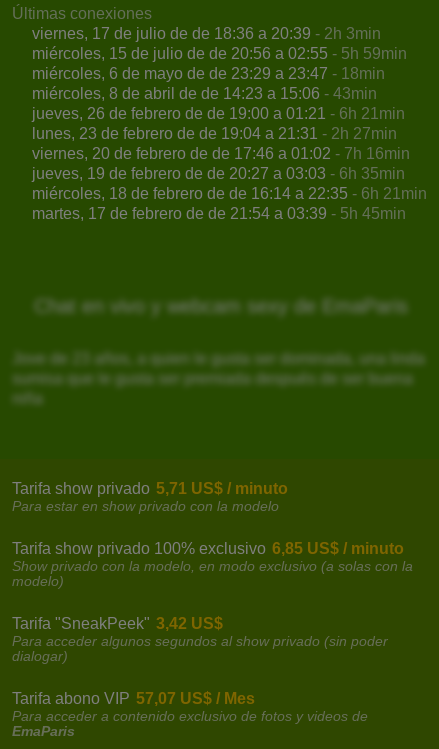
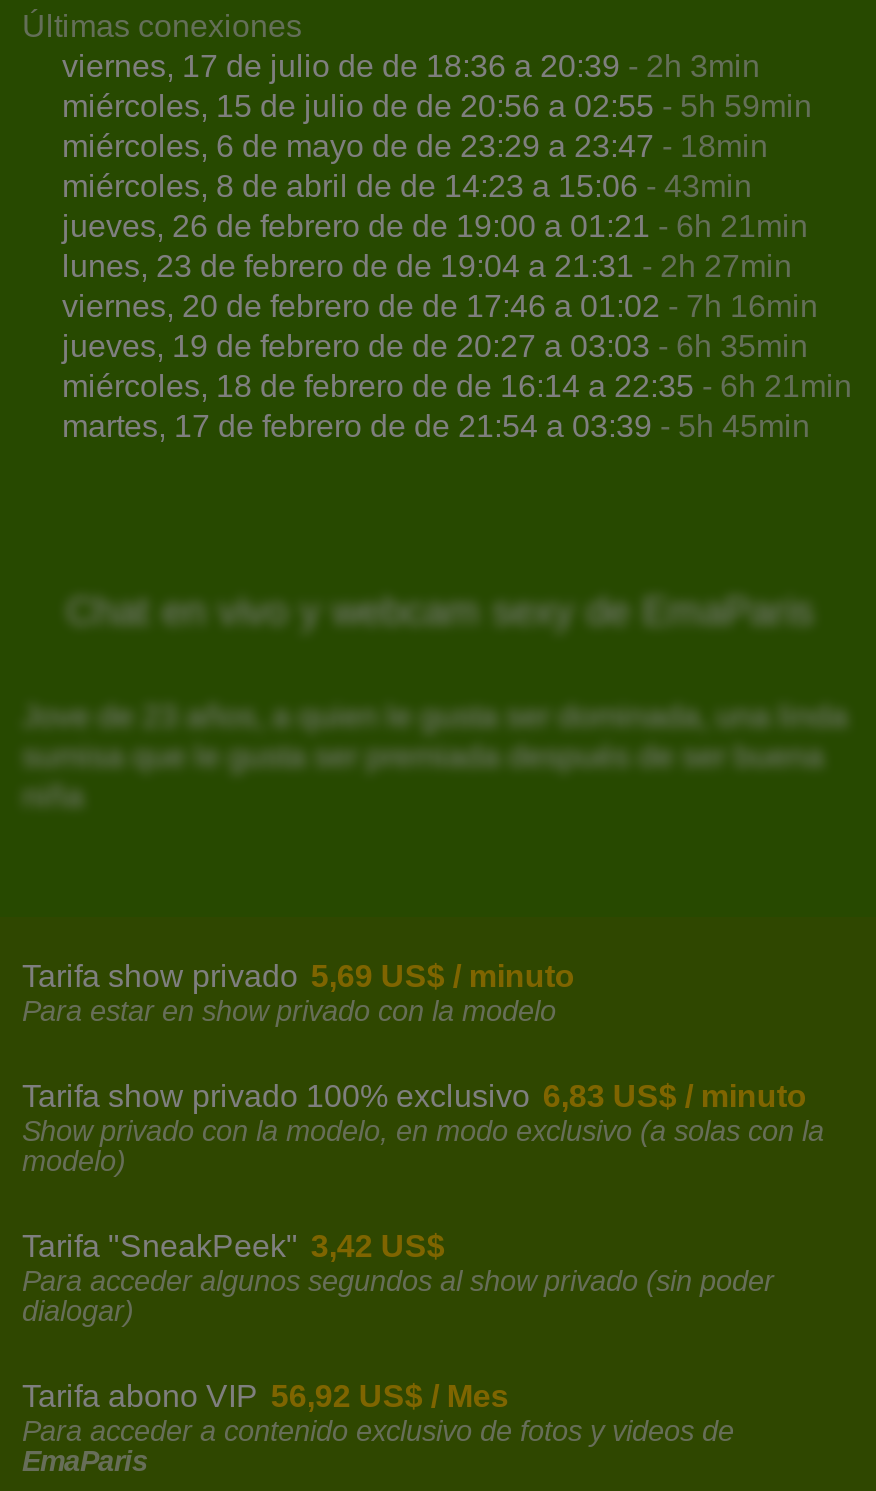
[12,480,288,497] Tarifa show privado 5,71 US$ / minuto -> [22,959,575,993] Tarifa show privado 5,69 US$ / minuto
[12,540,404,557] Tarifa show privado 100% exclusivo 6,85 US$ / minuto -> [22,1079,807,1113] Tarifa show privado 100% exclusivo 6,83 US$ / minuto
[12,690,255,707] Tarifa abono VIP 57,07 US$ / Mes -> [22,1379,509,1413] Tarifa abono VIP 56,92 US$ / Mes

